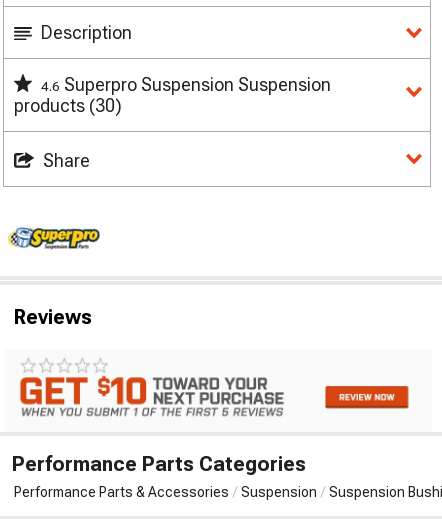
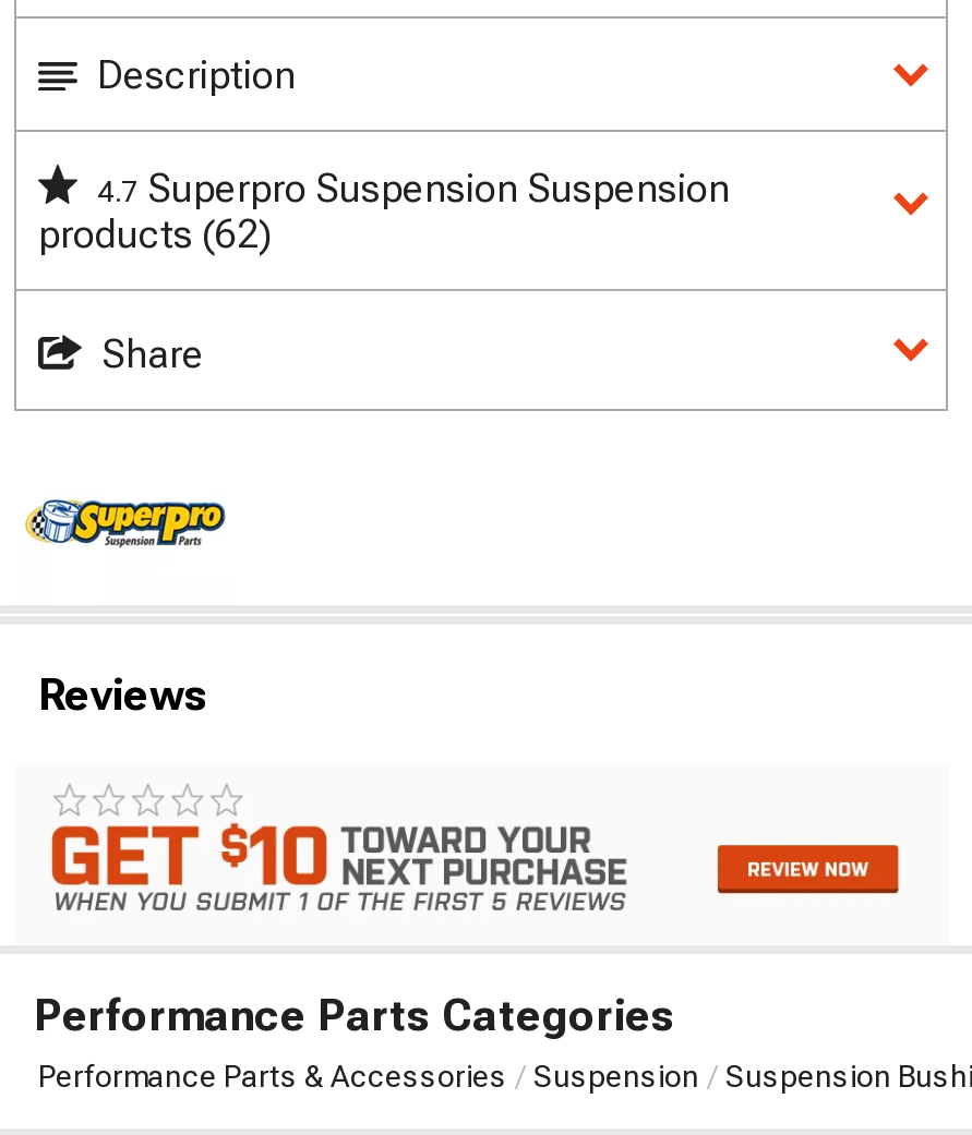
[41,74,331,95] 4.6 Superpro Suspension Suspension -> [97,165,730,210] 4.7 Superpro Suspension Suspension
[14,95,122,116] products(30) -> [38,210,274,256] products(62)

